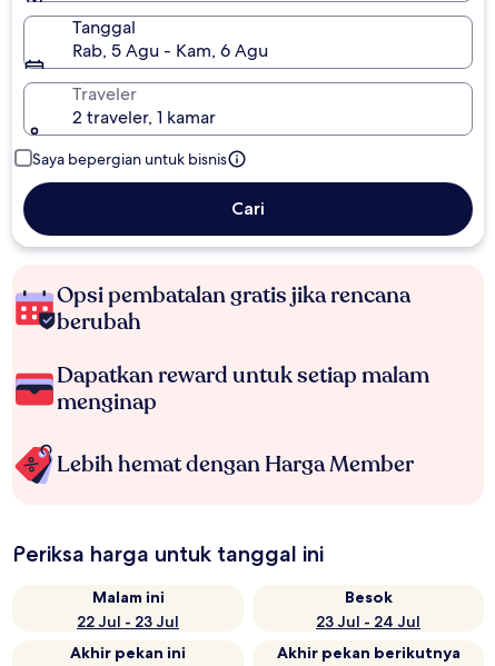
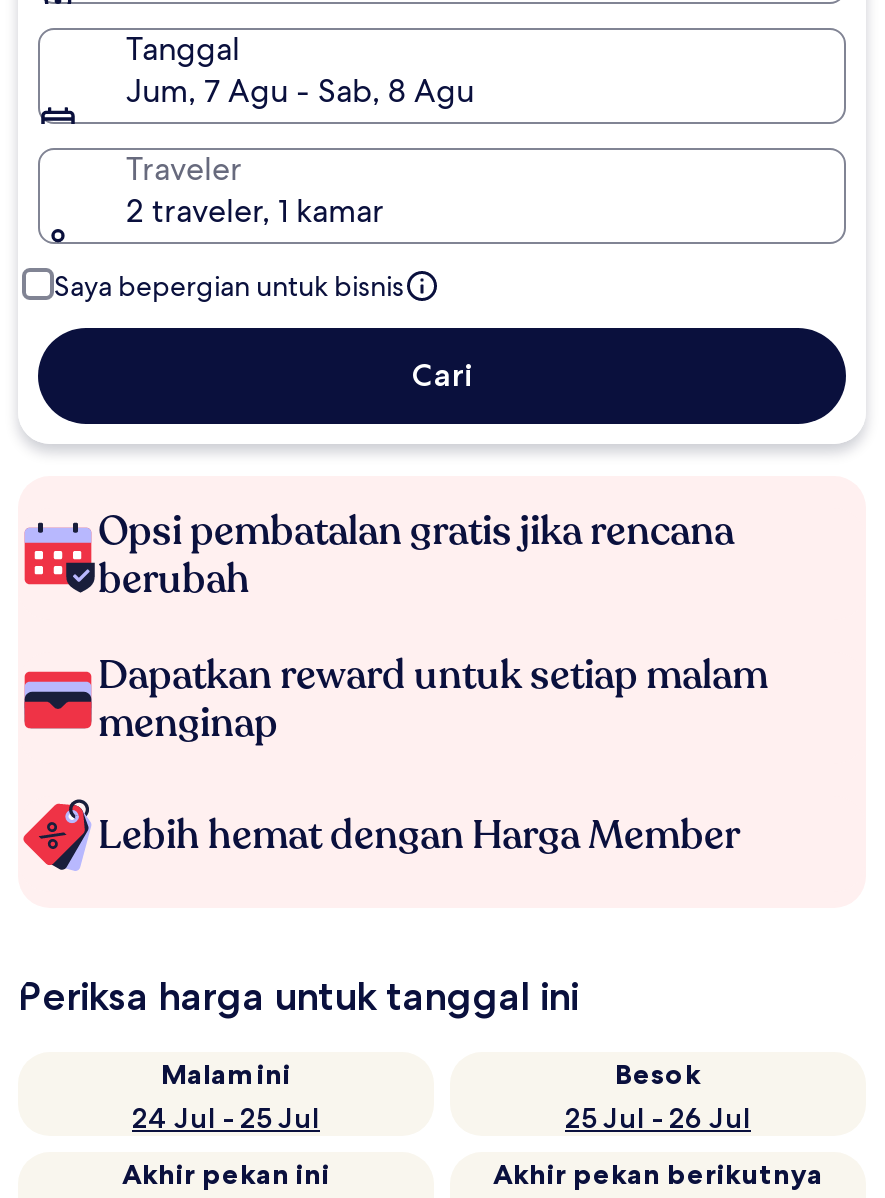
[72,39,268,62] Rab, 5 Agu - Kam, 6 Agu -> [126,70,474,112] Jum, 7 Agu - Sab, 8 Agu
[77,612,179,632] 22 Jul - 23 Jul -> [132,1100,320,1136] 24 Jul - 25 Jul
[316,612,420,632] 23 Jul - 24 Jul -> [565,1100,751,1136] 25 Jul - 26 Jul

